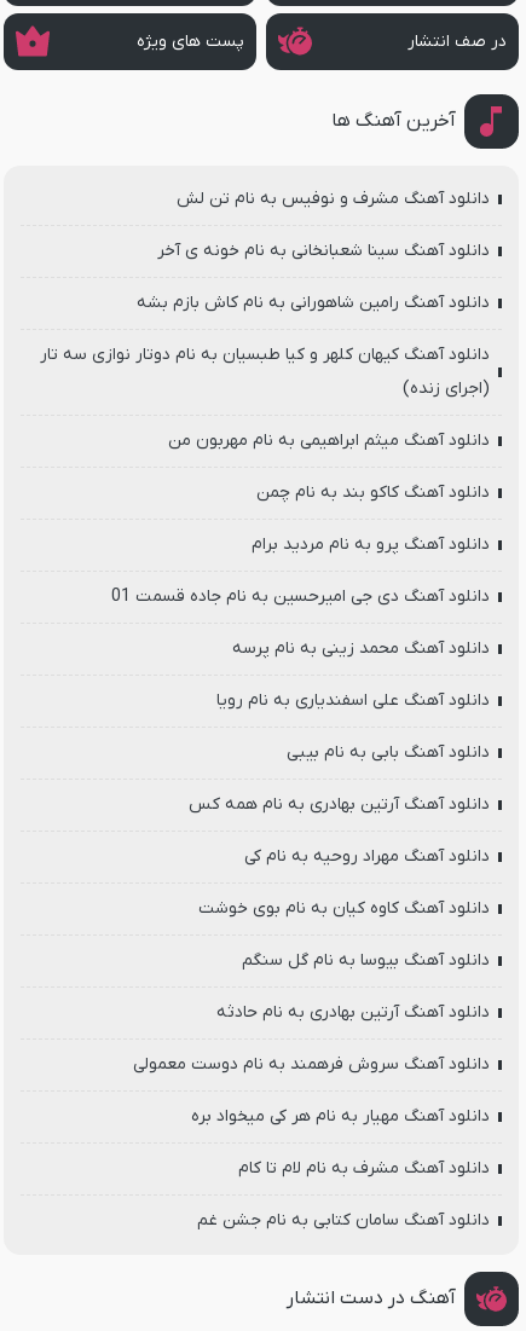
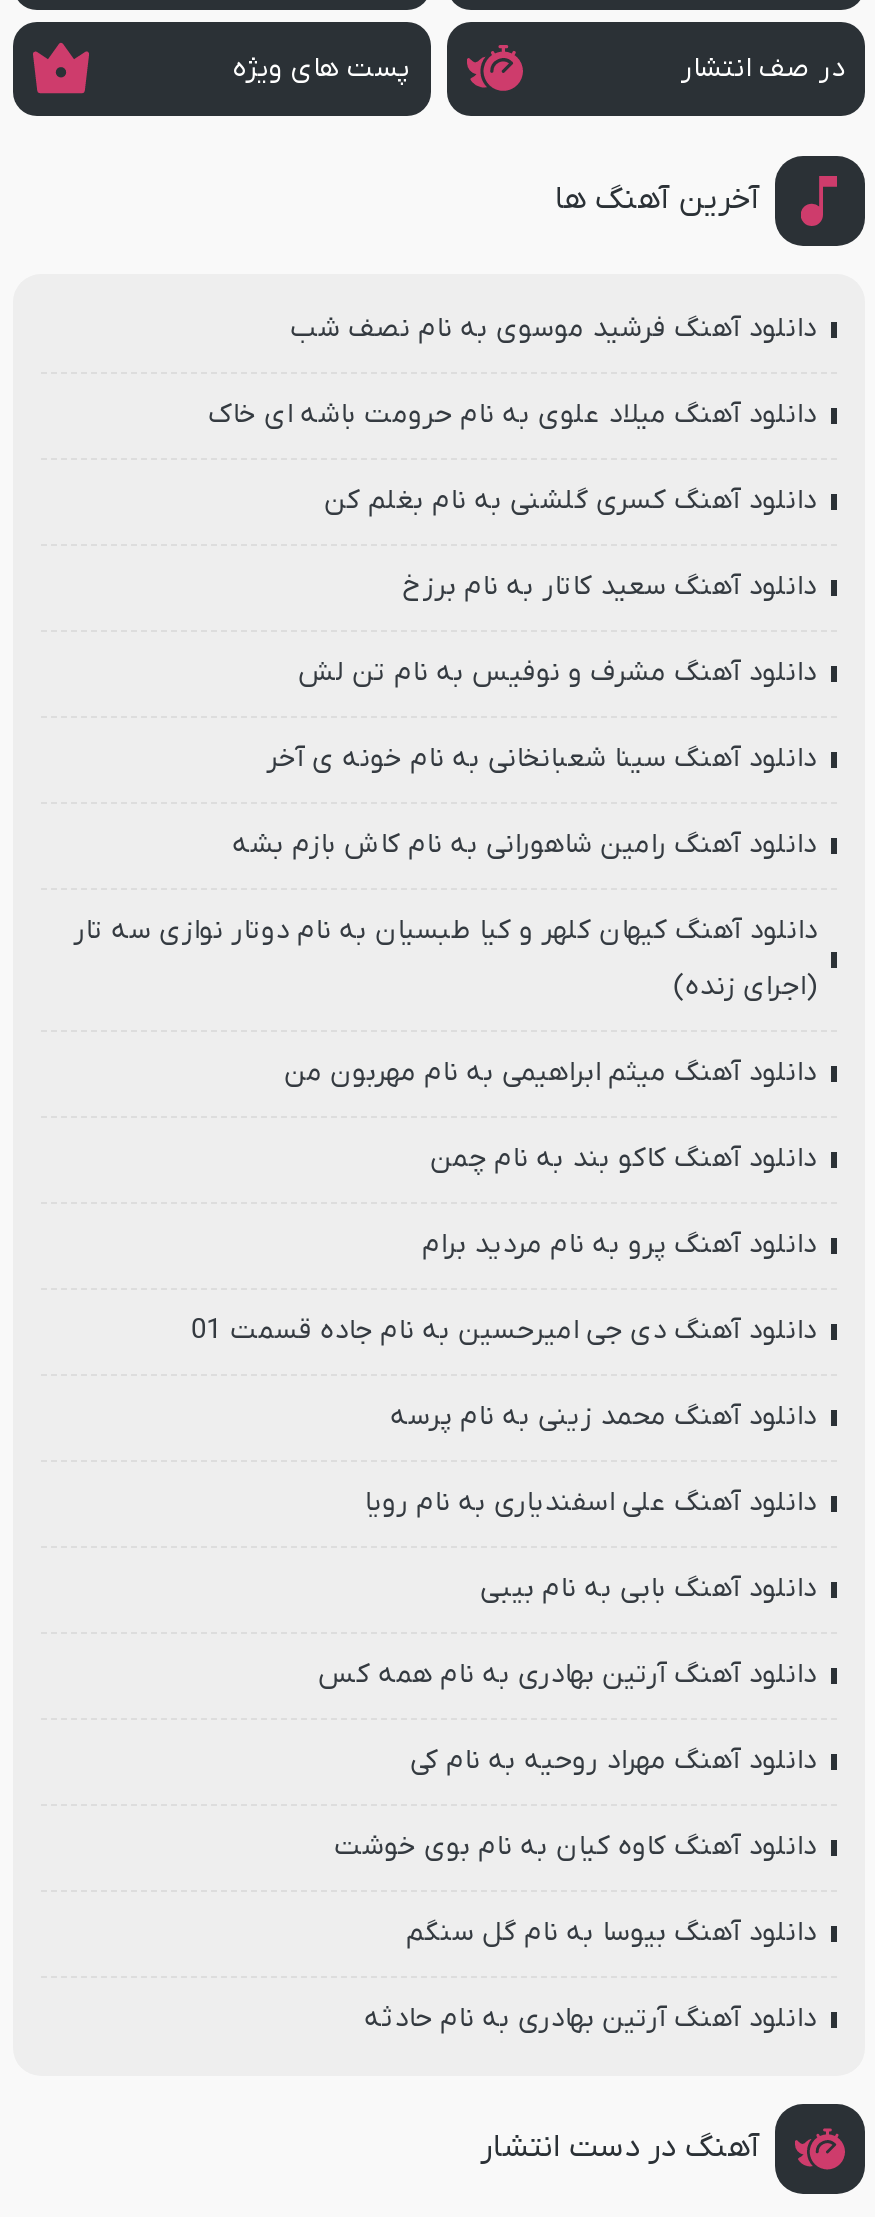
none -> [209,310,817,606] دانلود آهنگ فرشید موسوی به نام نصف شب | دانلود آهنگ میلاد علوی به نام حرومت باشه ای خاک | دانلود آهنگ کسری گلشنی به نام بغلم کن | دانلود آهنگ سعید کاتار به نام برزخ
moved [40,187,490,1024] -> [73,654,817,2038]: دانلود آهنگ مشرف و نوفیس به نام تن لش | دانلود آهنگ سینا شعبانخانی به نام خونه ی آخر | دانلود آهنگ رامین شاهورانی به نام کاش بازم بشه | ... | دانلود آهنگ بیوسا به نام گل سنگم | دانلود آهنگ آرتین بهادری به نام حادثه
[133,1053,489,1232] دانلود آهنگ سروش فرهمند به نام دوست معمولی | دانلود آهنگ مهیار به نام هر کی میخواد بره | دانلود آهنگ مشرف به نام لام تا کام | دانلود آهنگ سامان کتابی به نام جشن غم -> none

